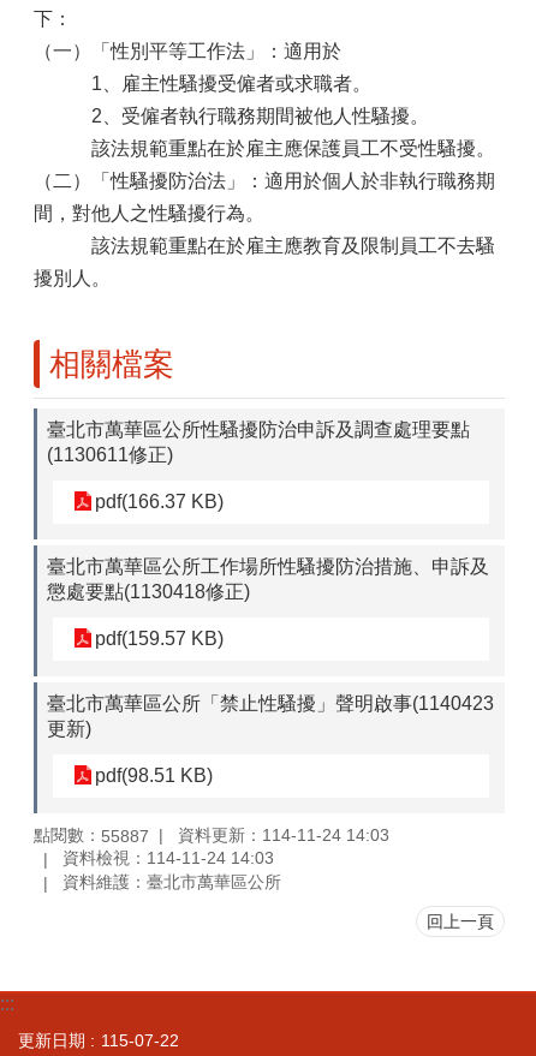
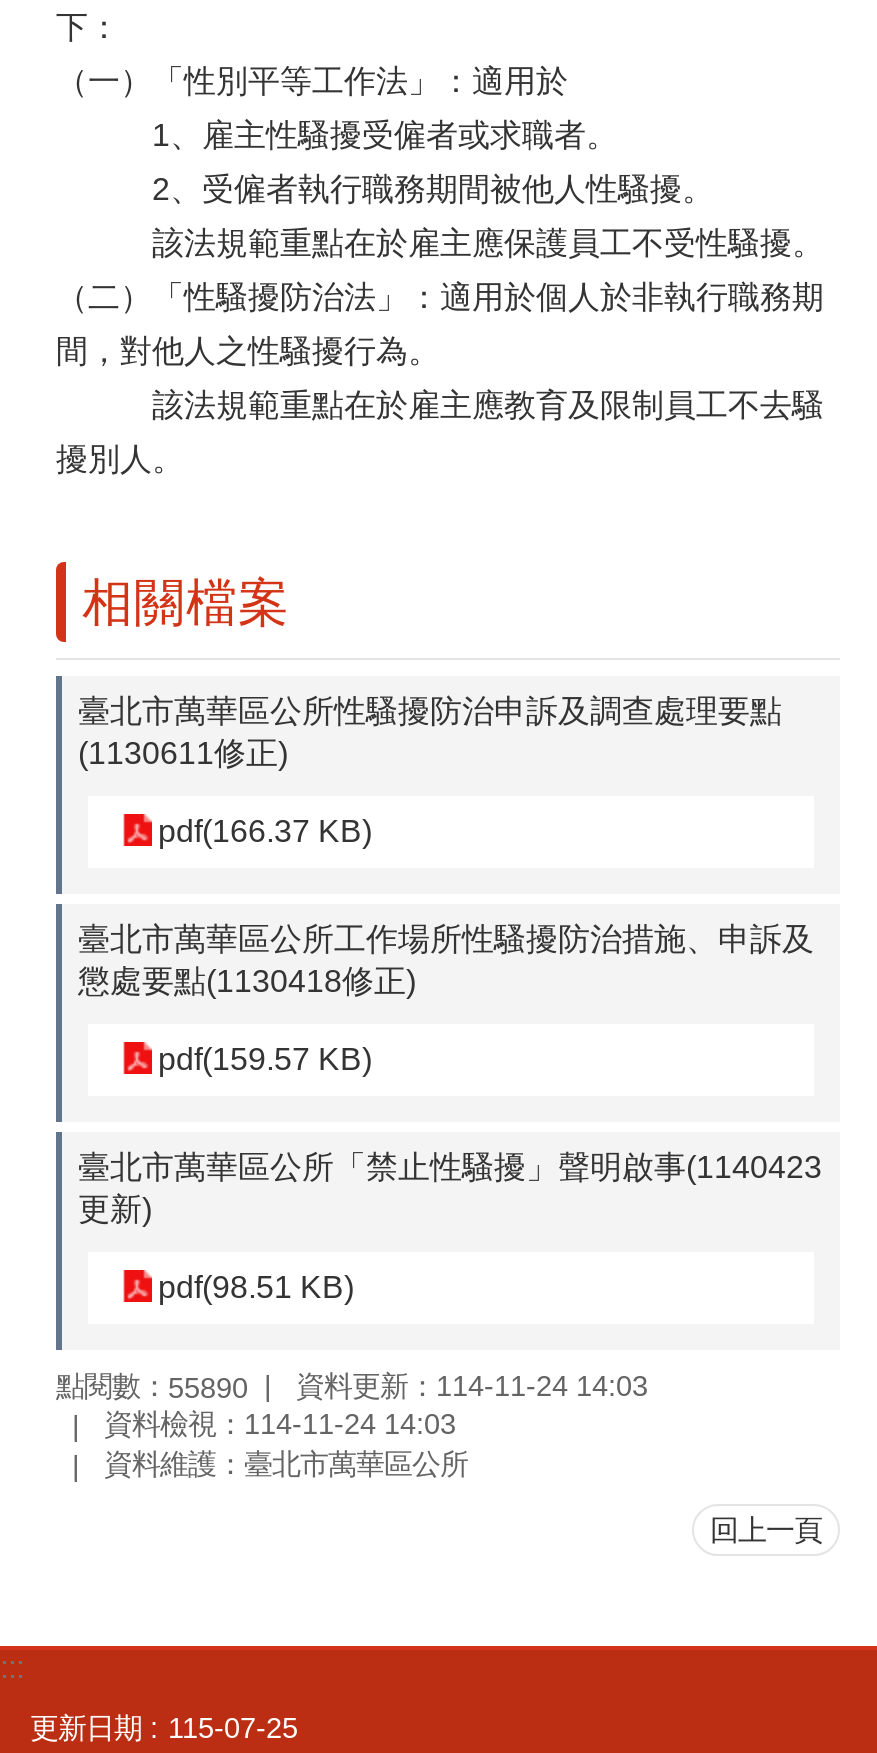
[34,825,389,846] 點閱數：55887 資料更新：114-11-24 14:03 -> [56,1369,648,1404] 點閱數：55890 資料更新：114-11-24 14:03
[18,1031,179,1050] 更新日期 115-07-22 -> [30,1712,298,1744] 更新日期 115-07-25

